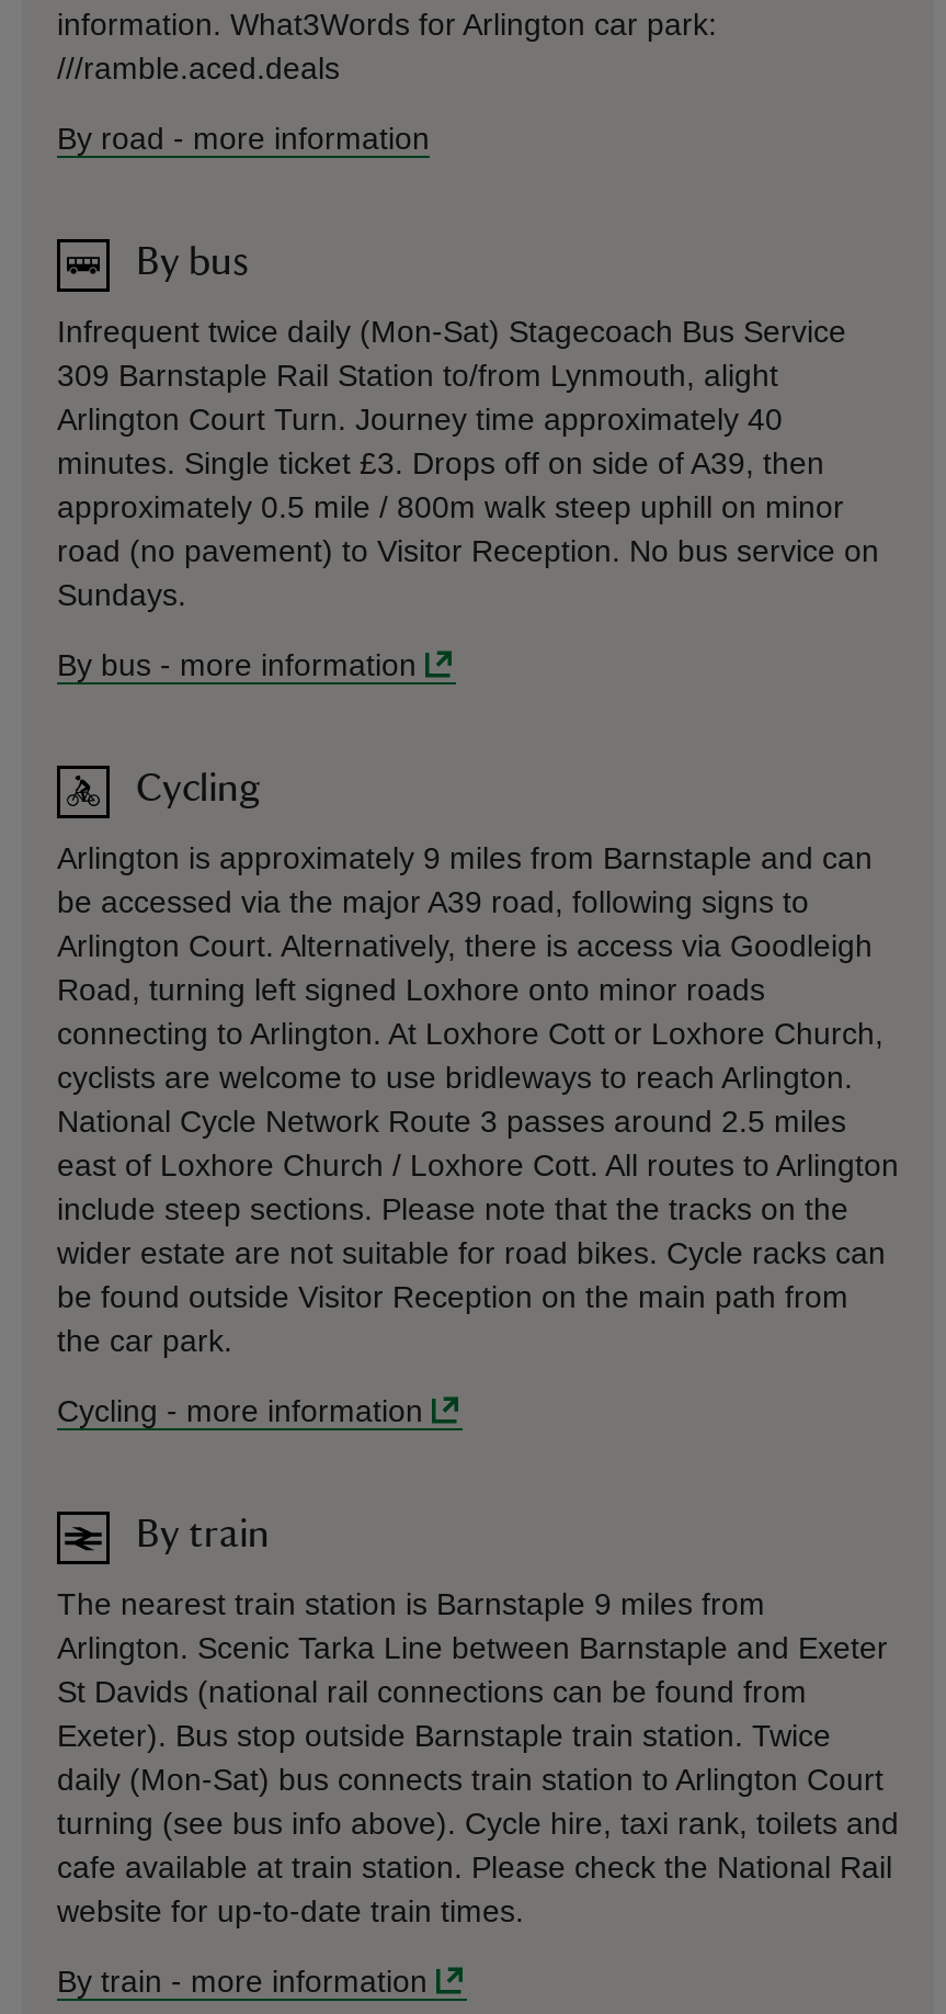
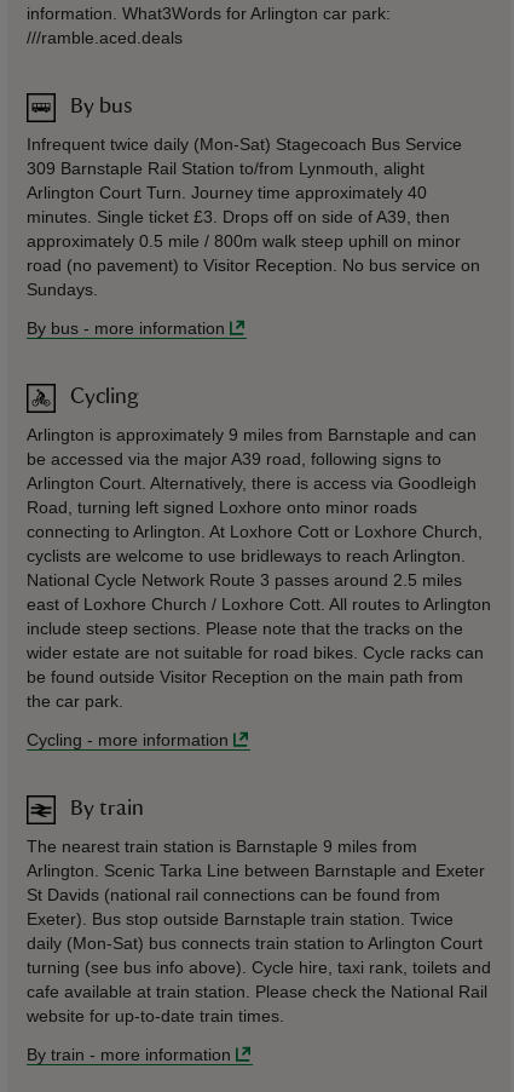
[57,120,430,155] By road - more information -> none

